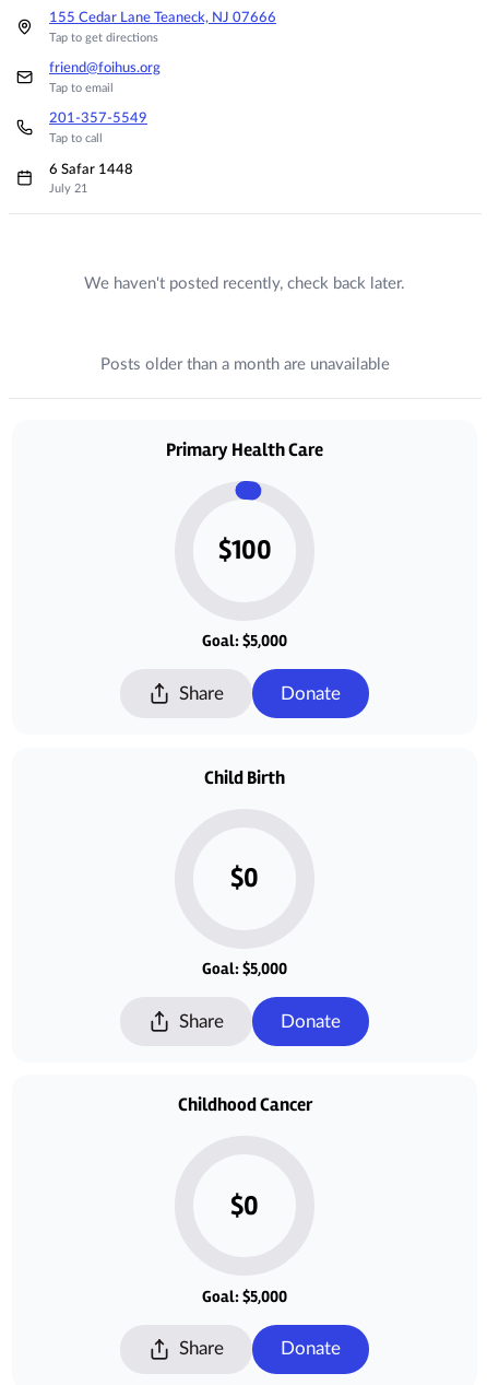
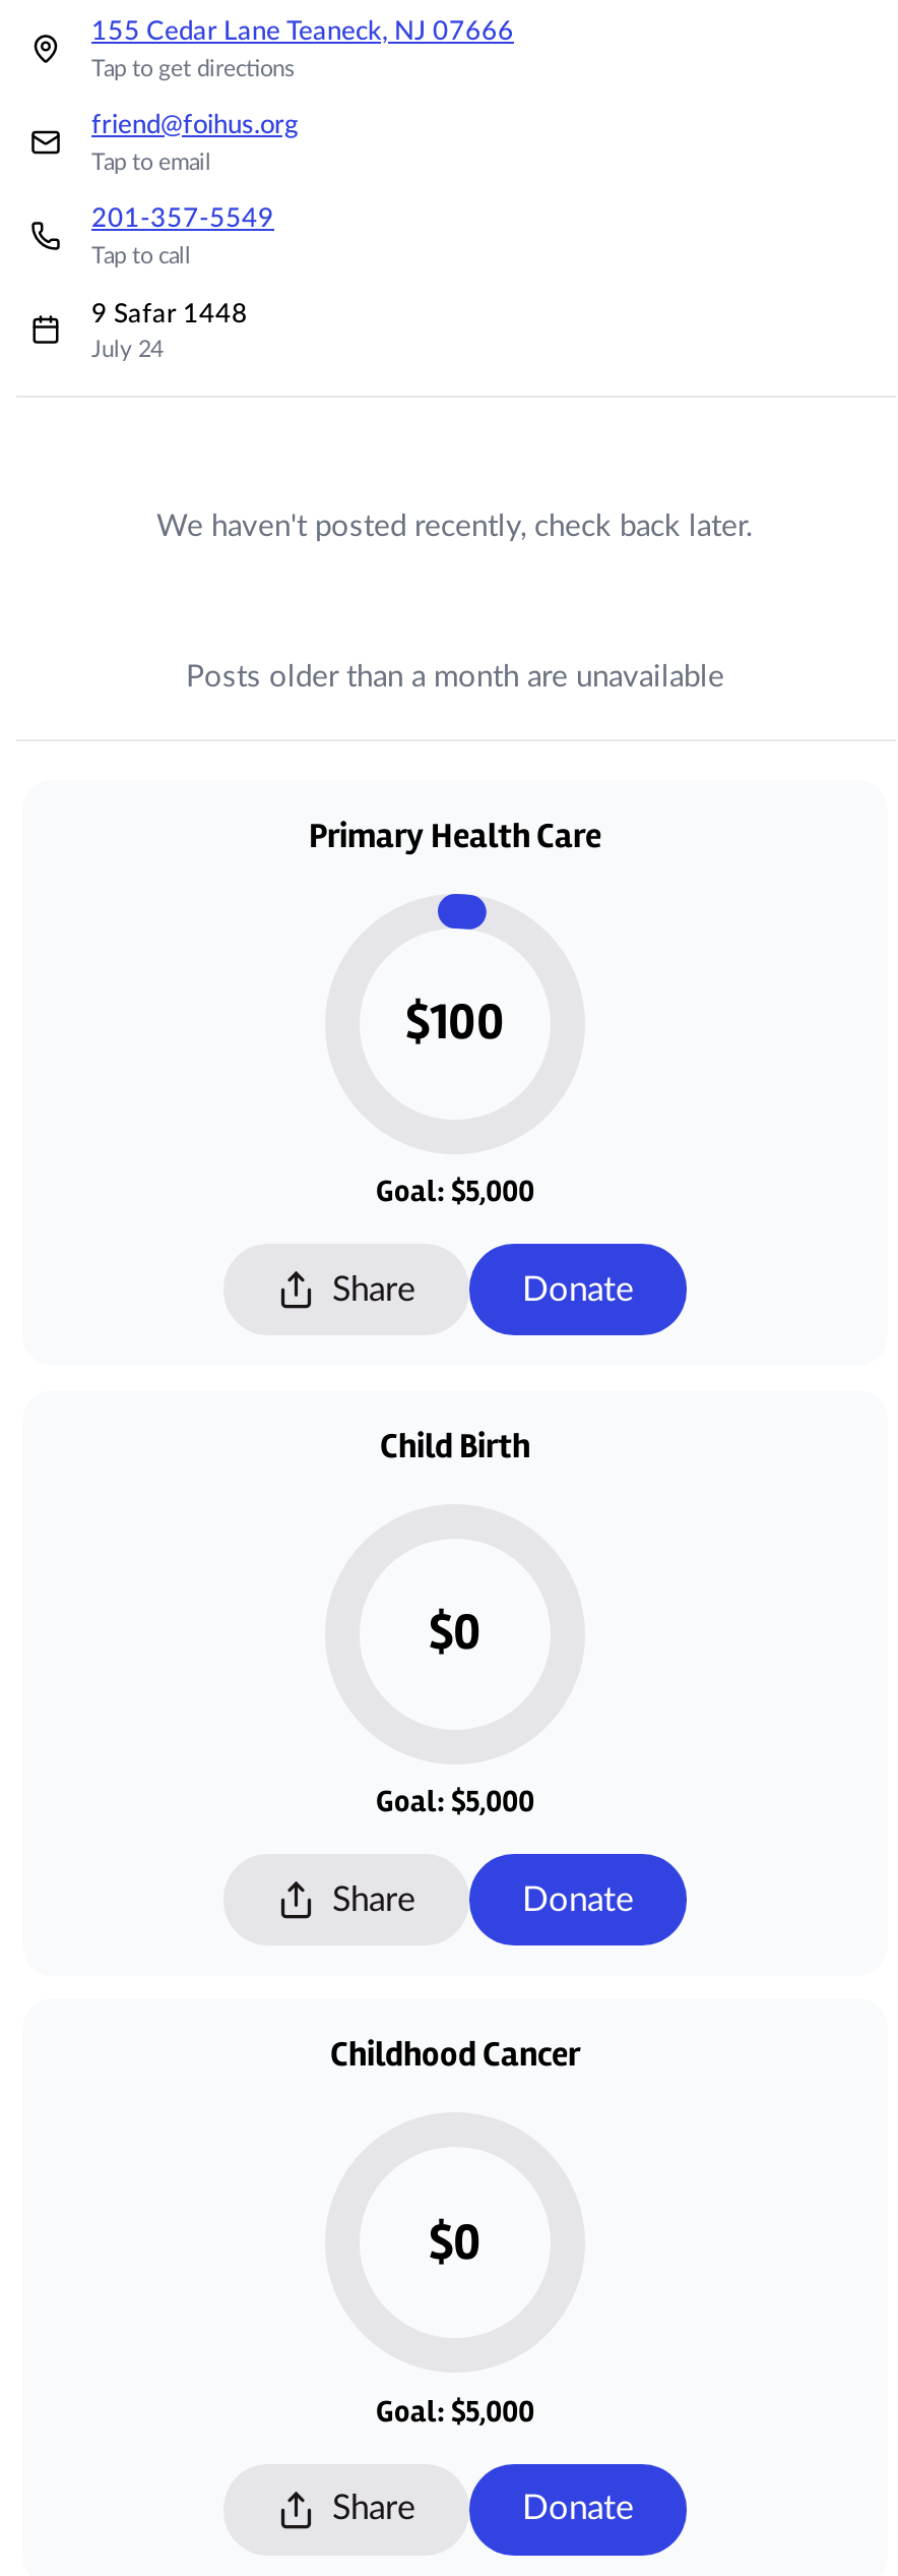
[49,161,133,177] 6 Safar 1448 -> [91,299,248,327] 9 Safar 1448
[49,183,87,195] July 21 -> [91,339,163,362] July 24

